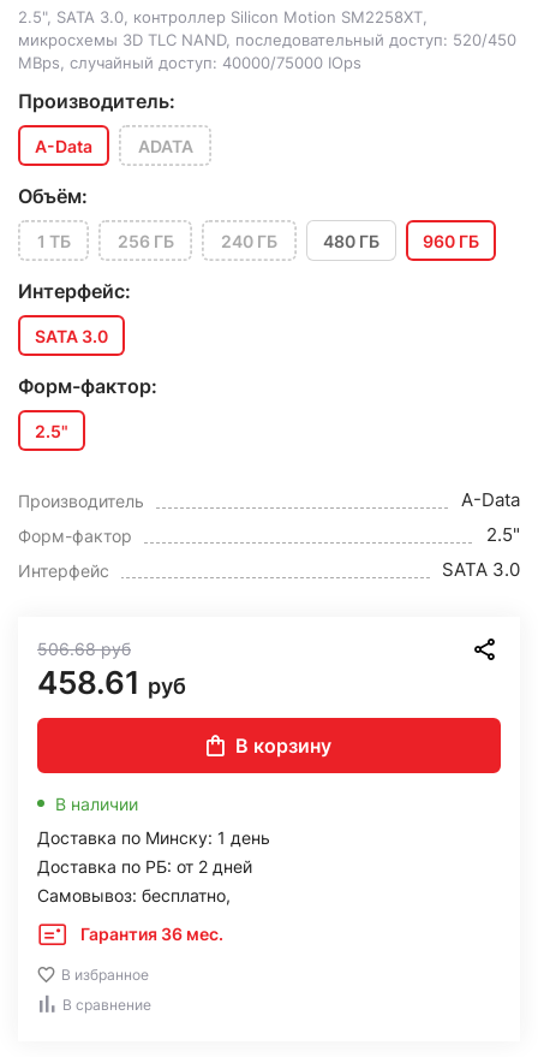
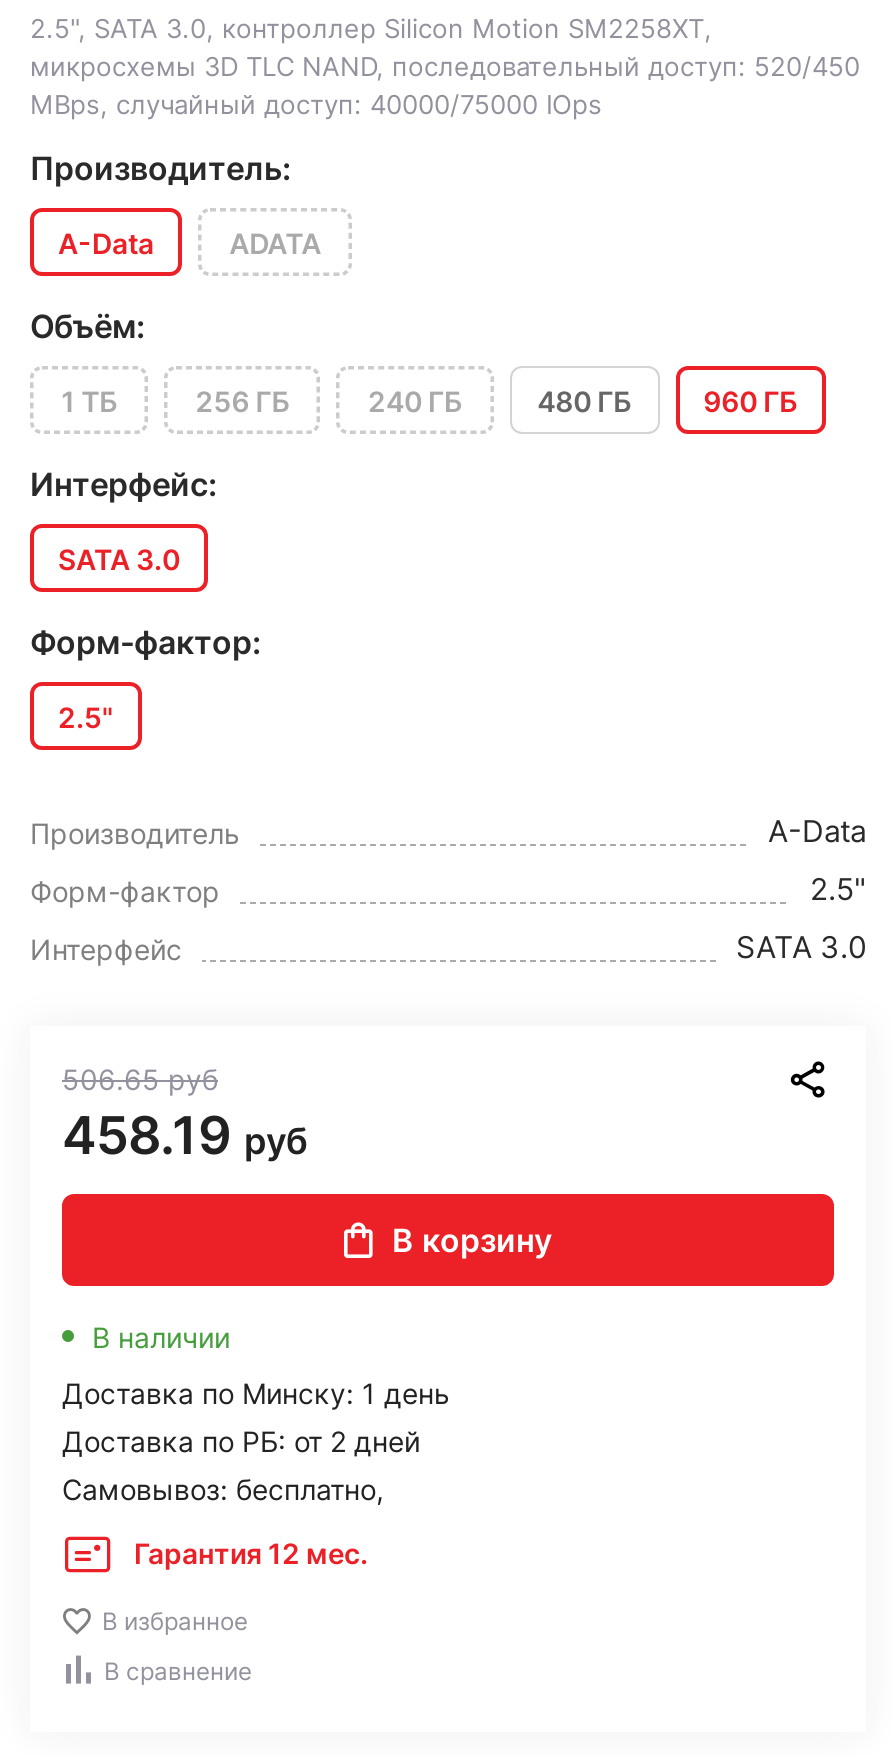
[37,639,131,659] 506.68руб -> [62,1062,218,1096] 506.65руб
[37,664,186,701] 458.61 руб -> [62,1104,308,1166] 458.19 руб
[80,924,223,944] Гарантия 36 мес. -> [134,1536,368,1570] Гарантия 12 мес.

